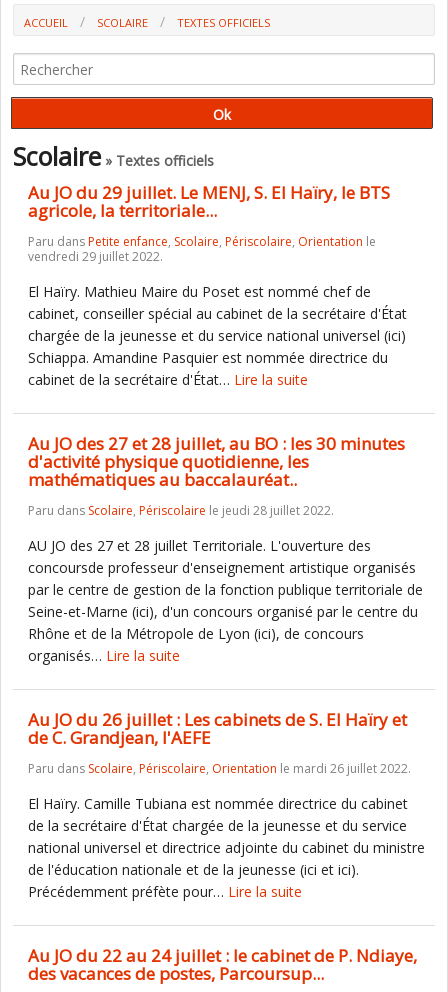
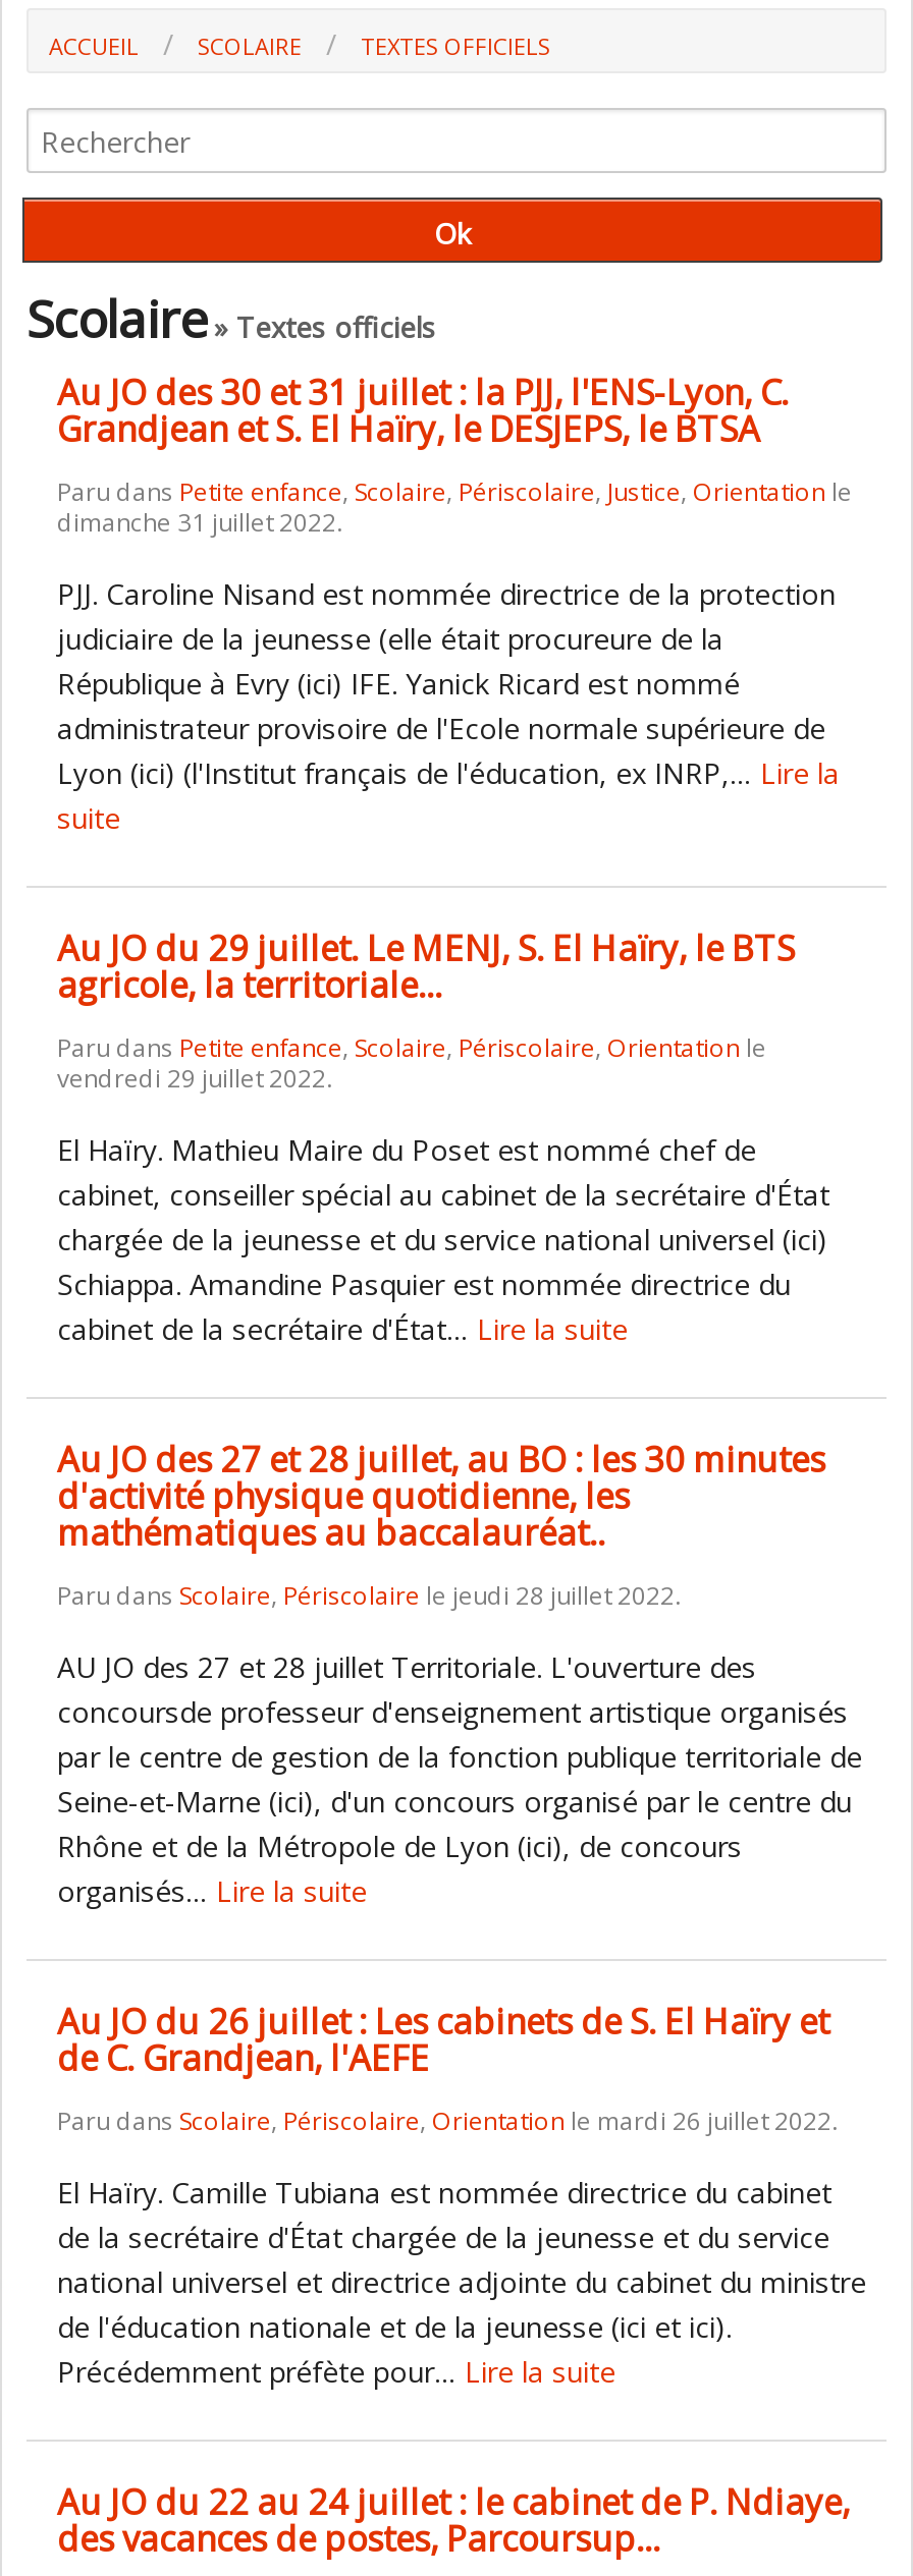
none -> [57,369,852,837] Au JO des 30 et 31 juillet : la PJJ, l'ENS-Lyon, C. | Grandjean et S. El Haïry, le DESJEPS, le BTSA | Paru dans Petite enfance, Scolaire, Périscolaire, Justice, Orientation le | dimanche 31 juillet 2022. | PJJ. Caroline Nisand est nommée directrice de la protection | judiciaire de la jeunesse (elle était procureure de la | République à Evry (ici) IFE. Yanick Ricard est nommé | administrateur provisoire de l'Ecole normale supérieure de | Lyon (ici) (l'Institut français de l'éducation, ex INRP,… Lire la | suite

